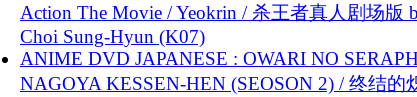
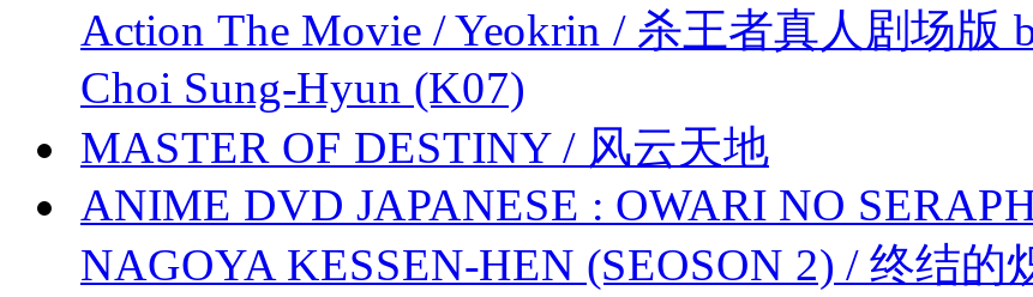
none -> [80,122,769,172] MASTER OF DESTINY / 风云天地

